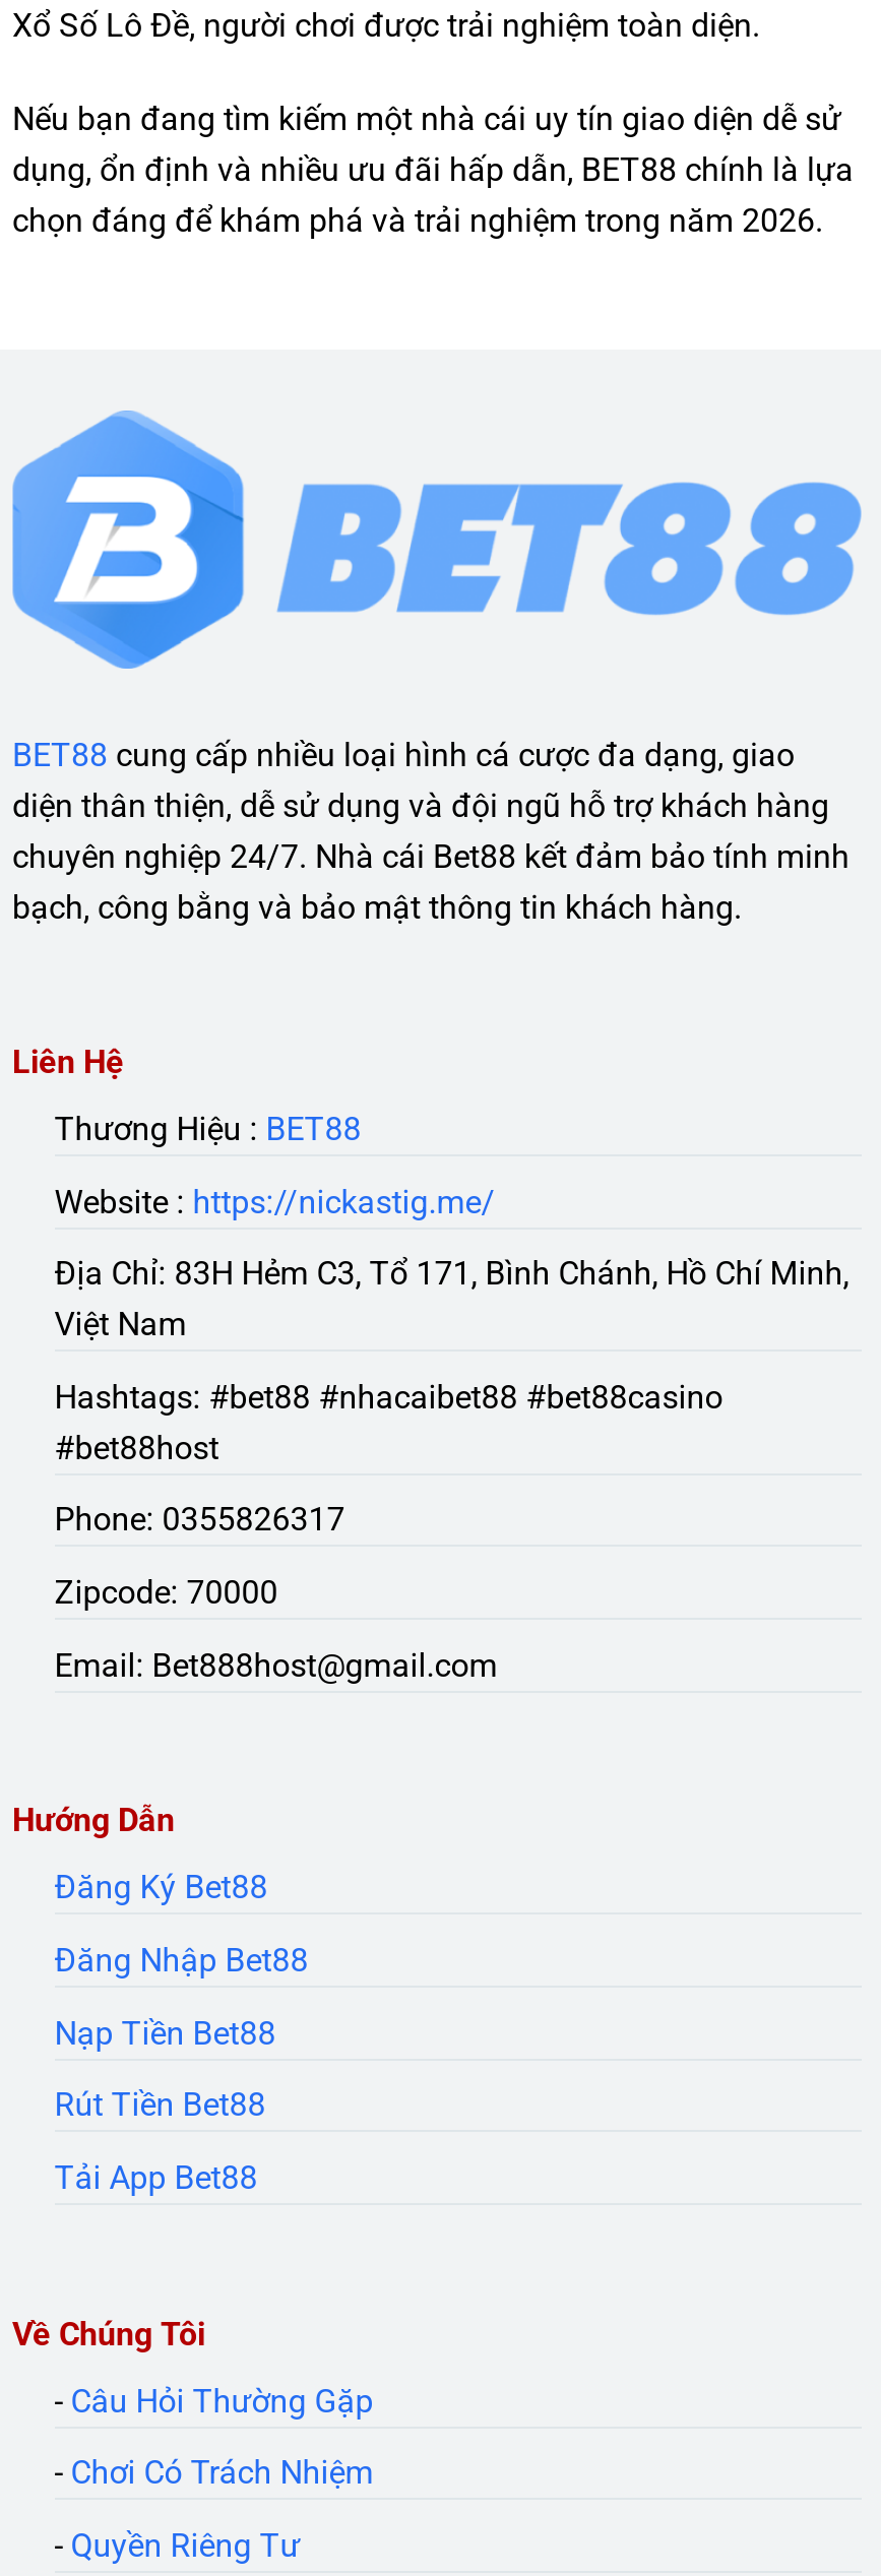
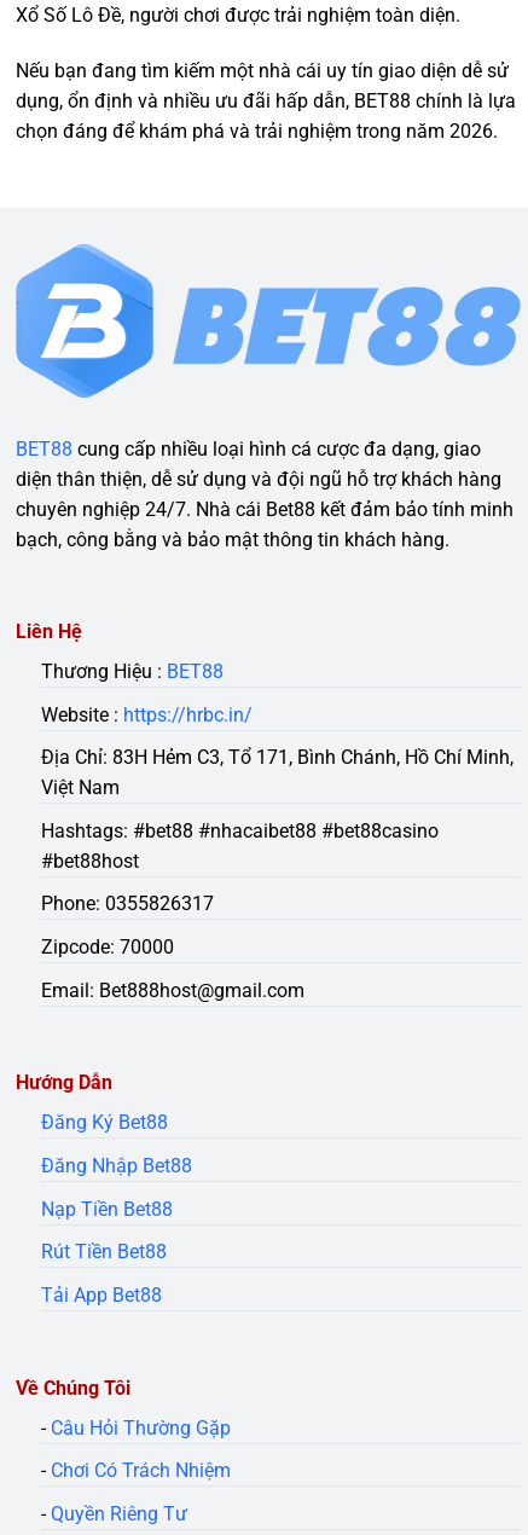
[54,1182,495,1221] Website : https://nickastig.me/ -> [41,703,252,726] Website : https://hrbc.in/

